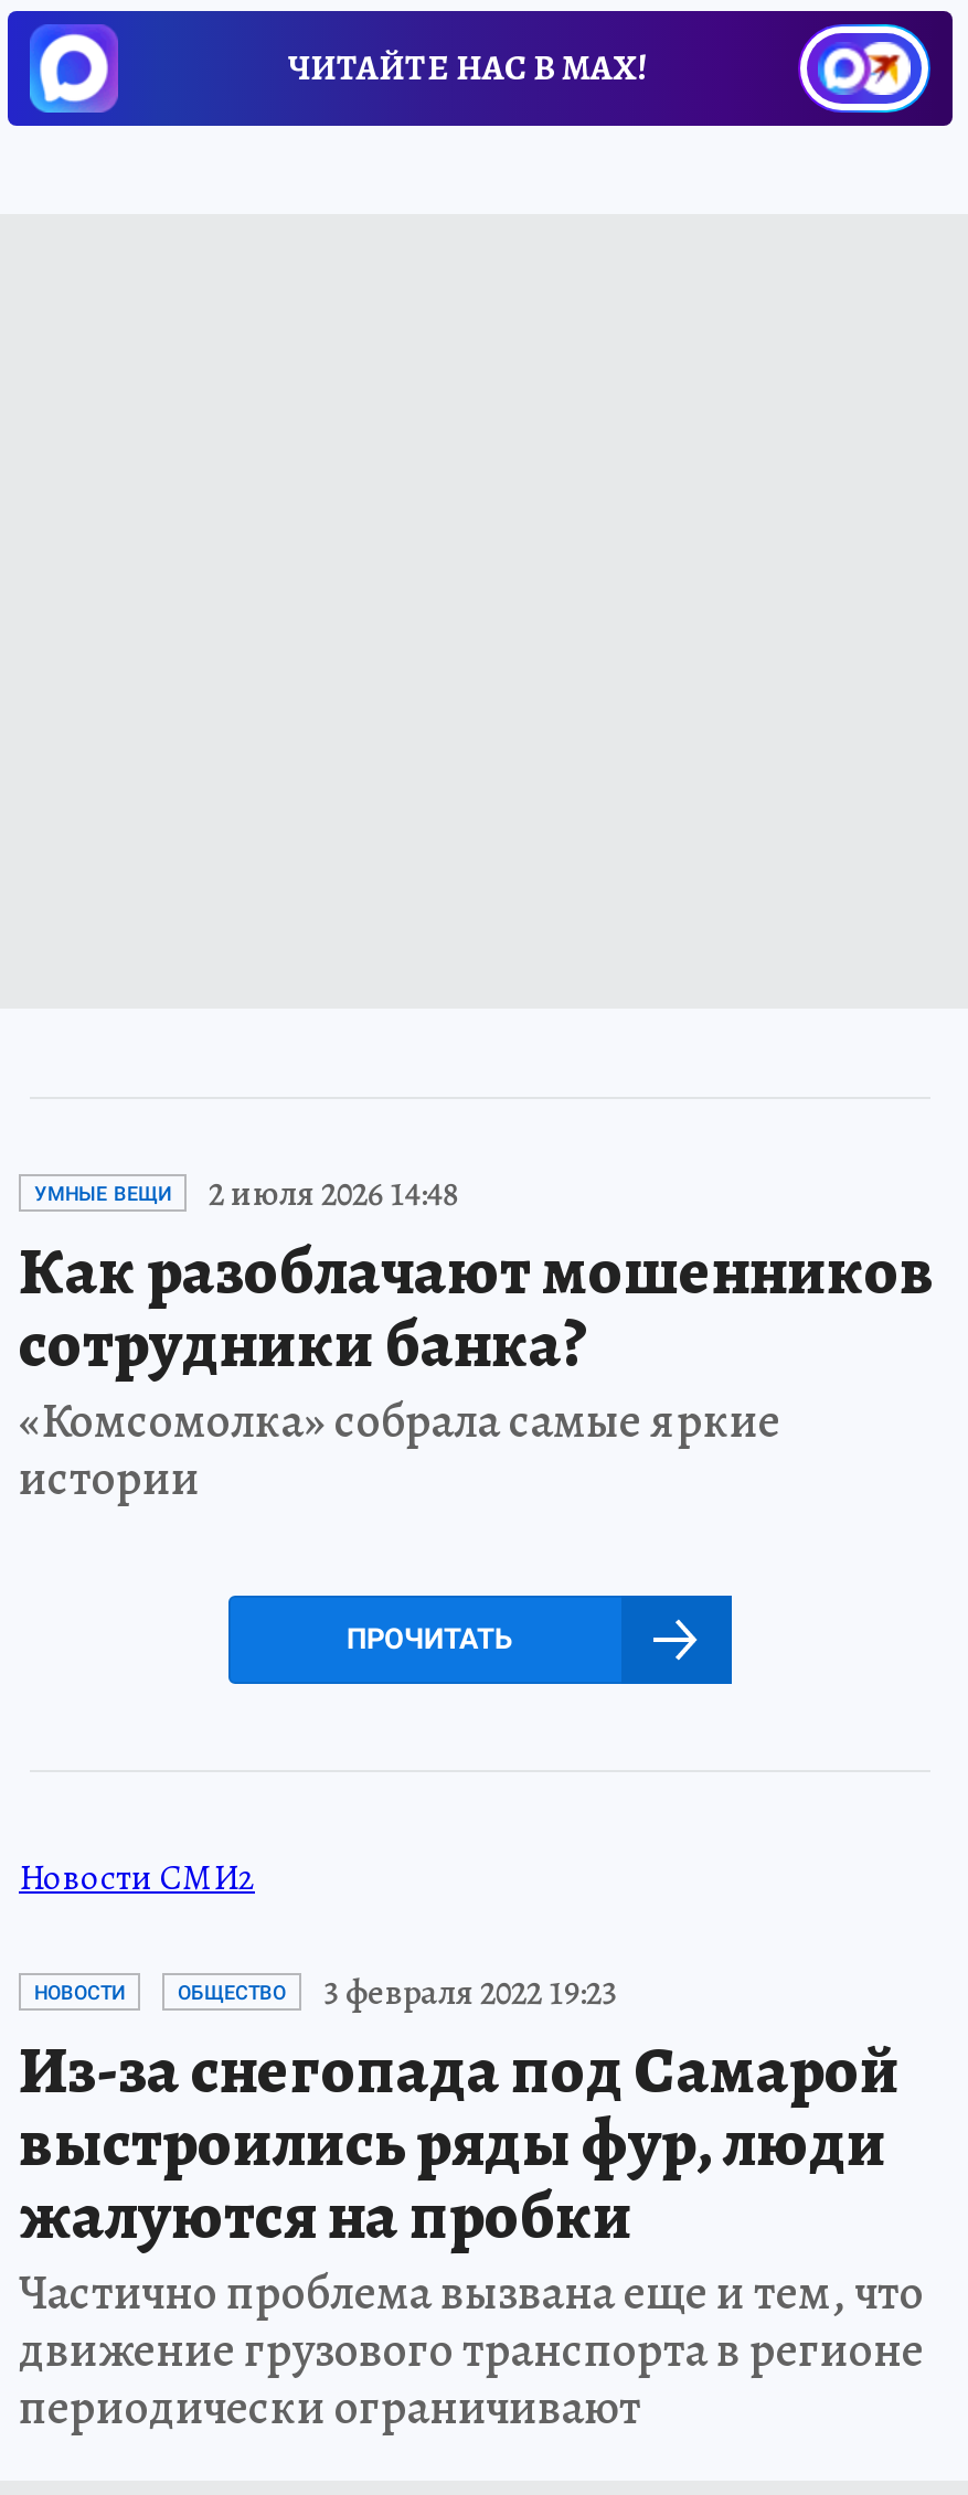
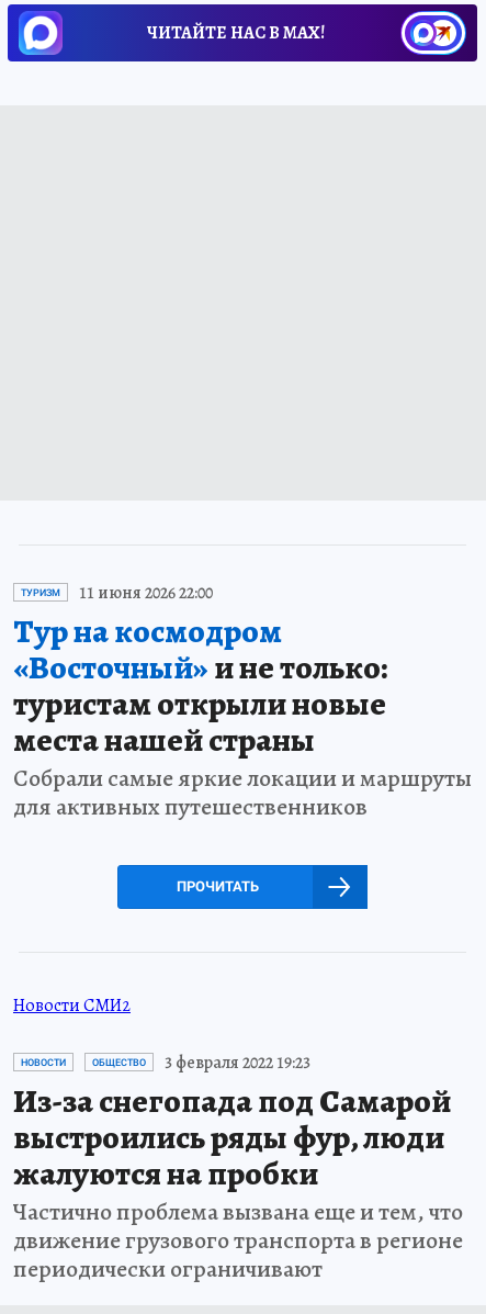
[19,1169,935,1511] УМНЫЕ ВЕЩИ | 2 июля 2026 14:48 | Как разоблачают мошенников | сотрудники банка? | «Комсомолка» собрала самые яркие | истории -> [13,580,472,823] ТУРИЗМ | 11 июня 2026 22:00 | Тур на космодром | «Восточный»и не только: | туристам открыли новые | места нашей страны | Собрали самые яркие локации и маршруты | для активных путешественников

